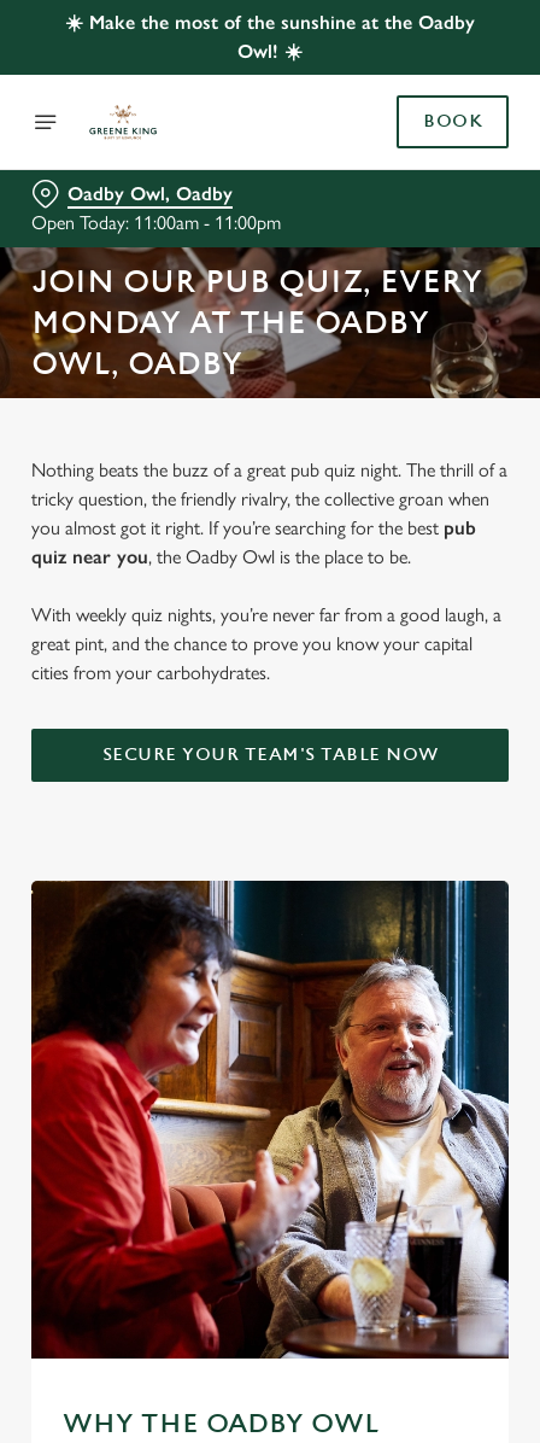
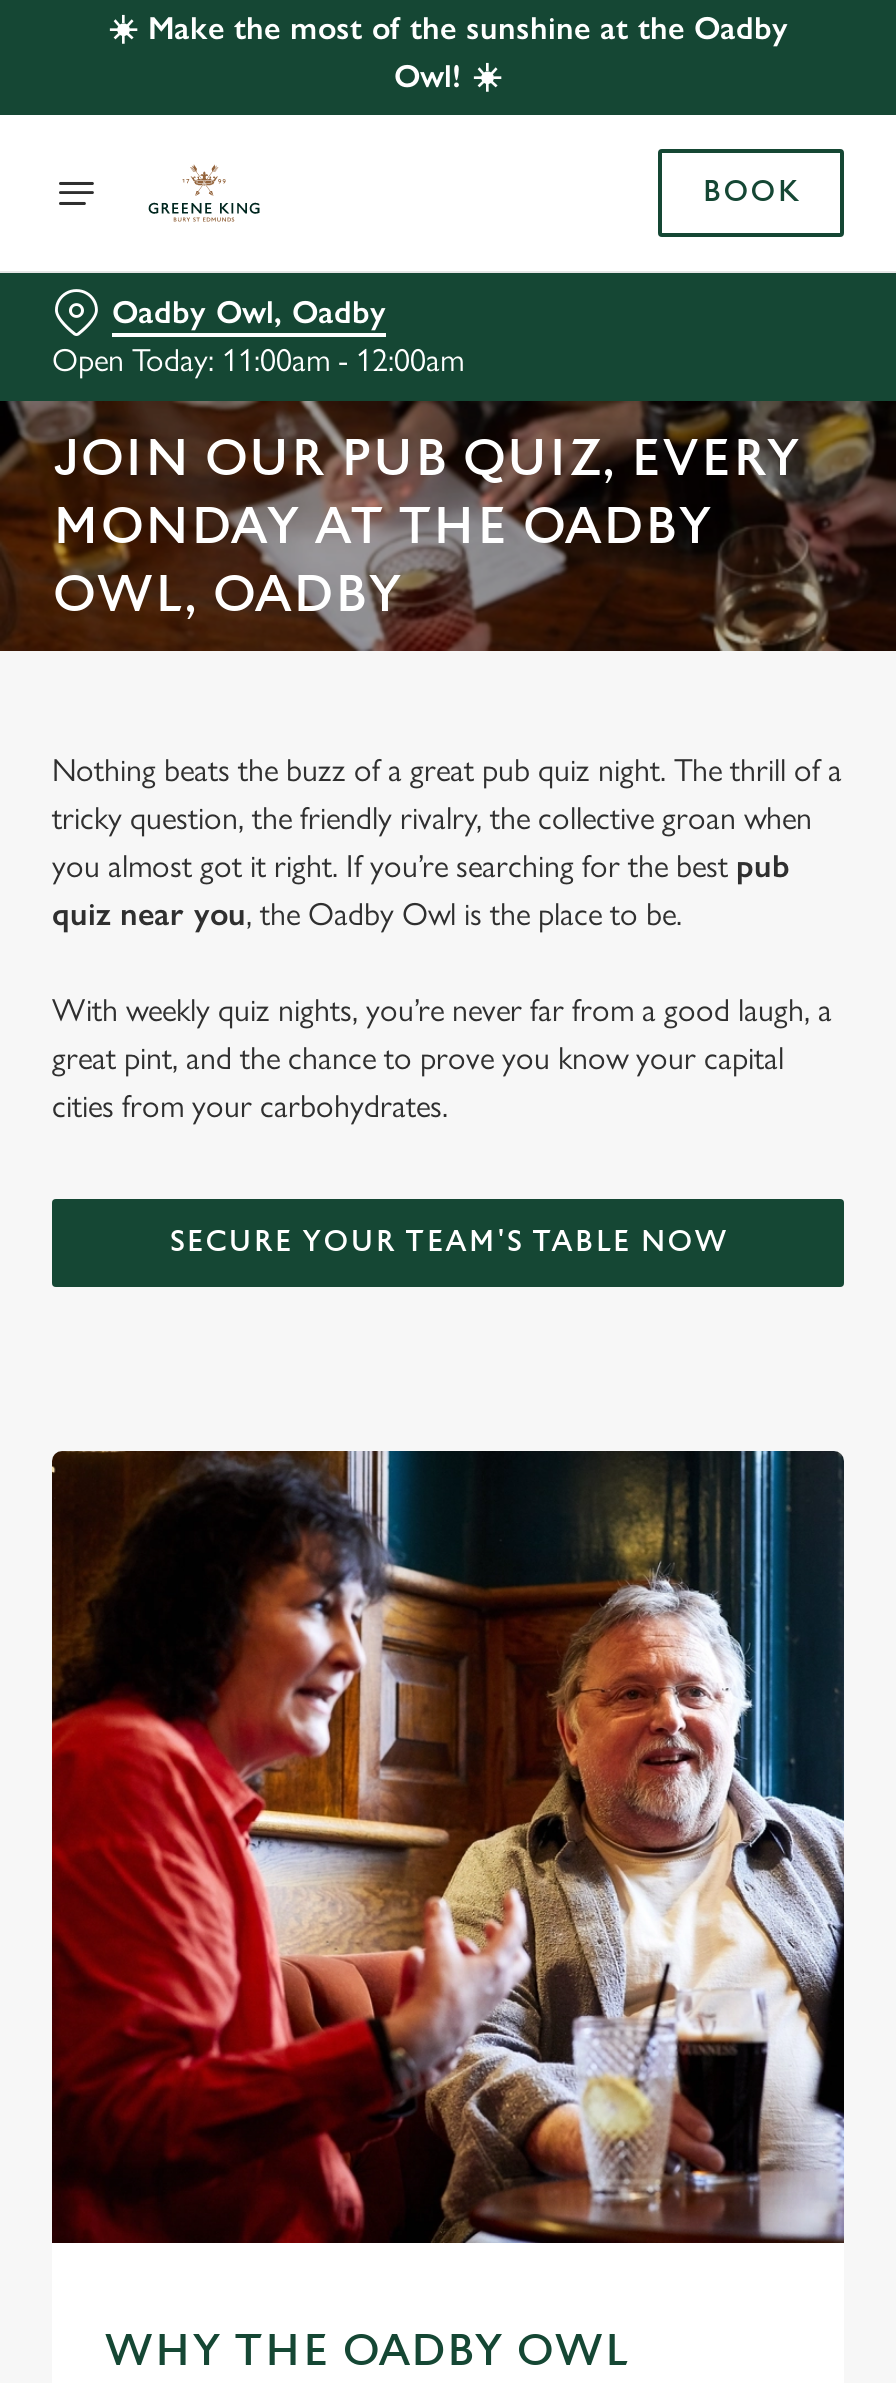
[31,211,281,234] Open Today: 11:00am - 11:00pm -> [52,341,464,379] Open Today: 11:00am - 12:00am

